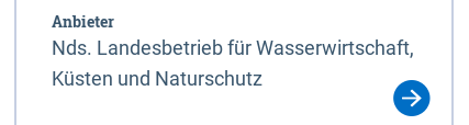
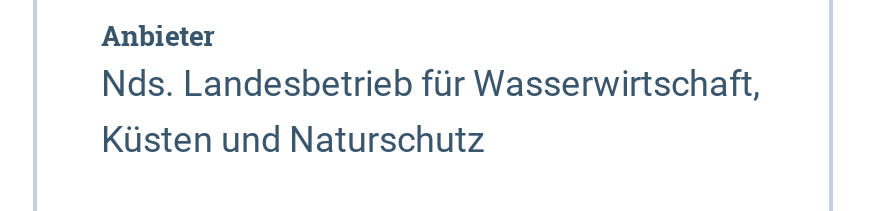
[392,79,432,117] [image] -> none

